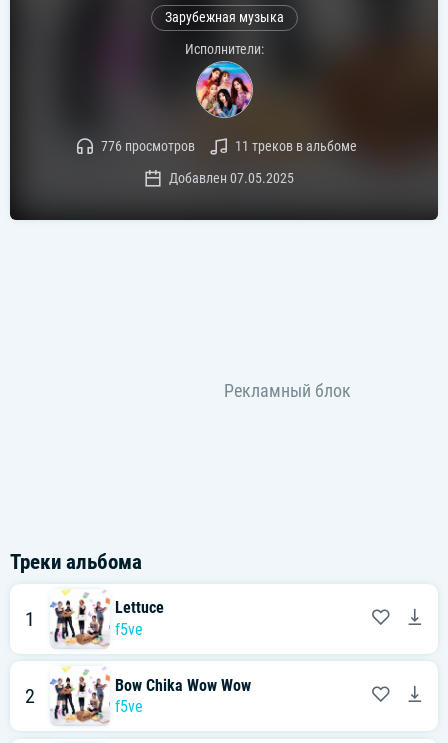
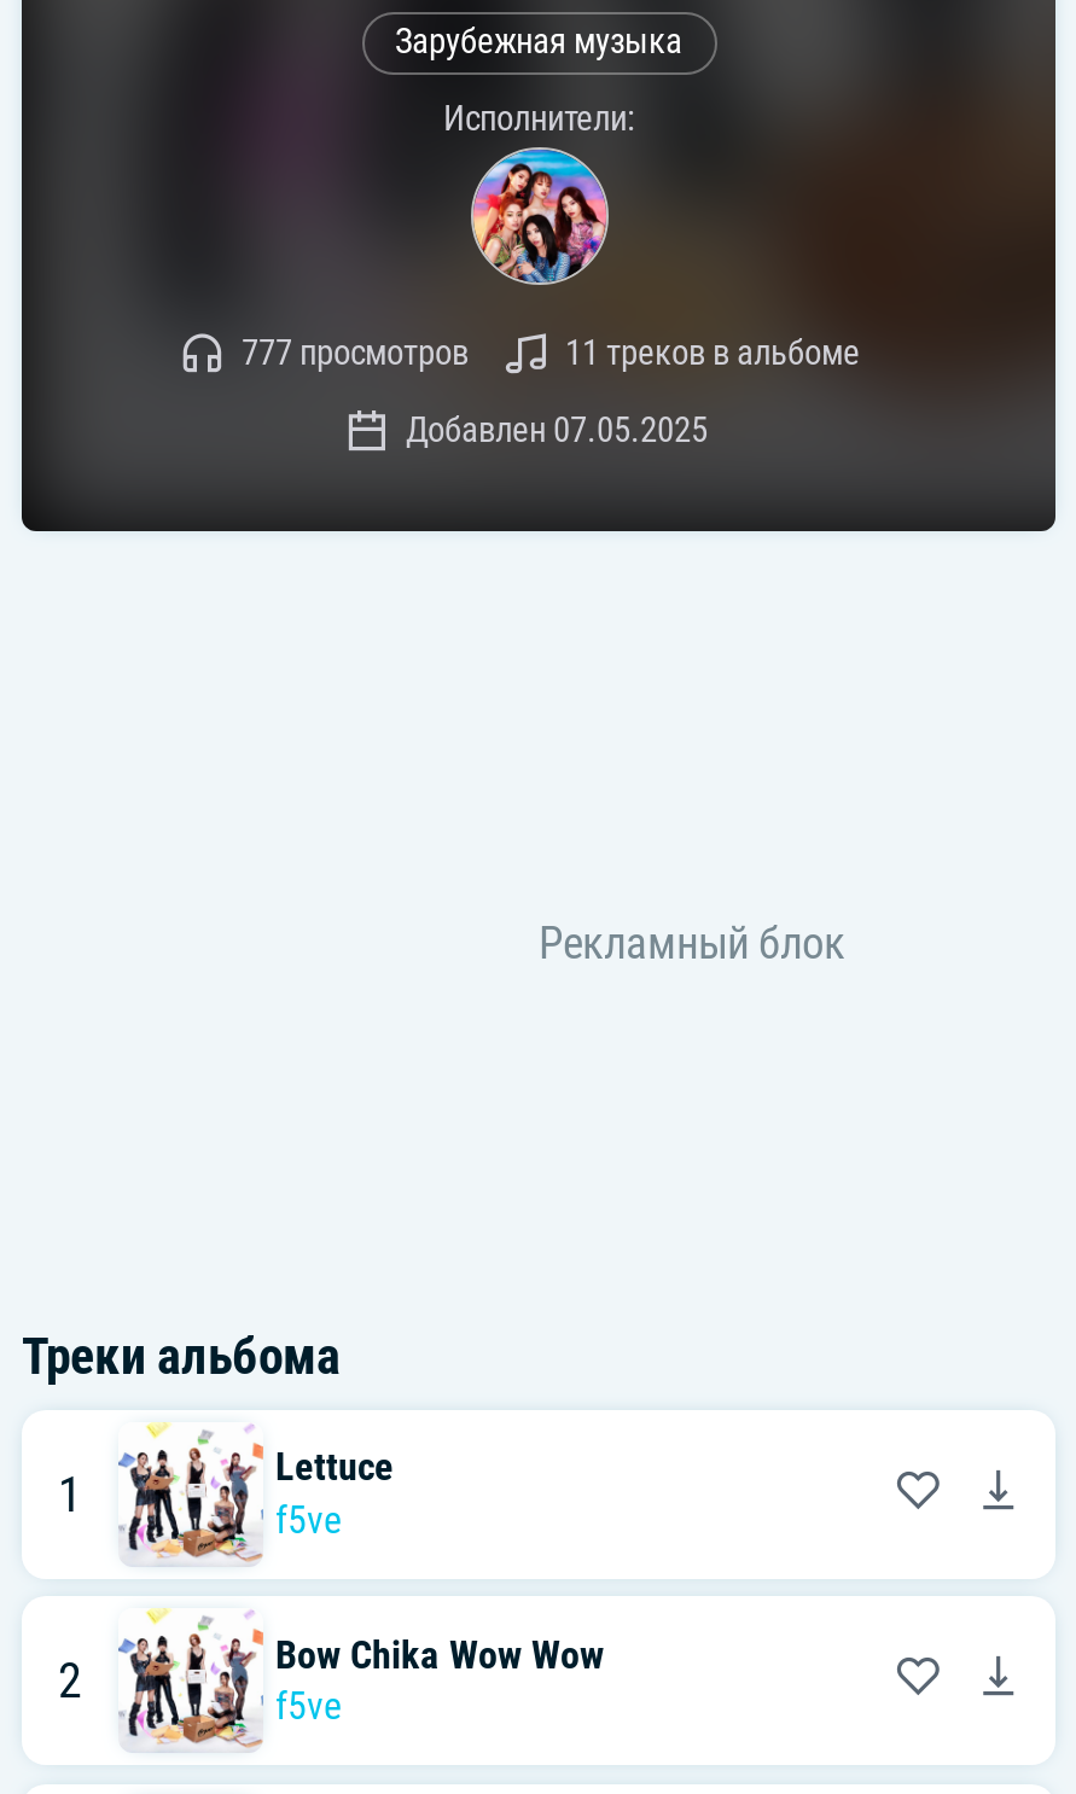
[101,138,195,155] 776 просмотров -> [242,333,469,374] 777 просмотров

